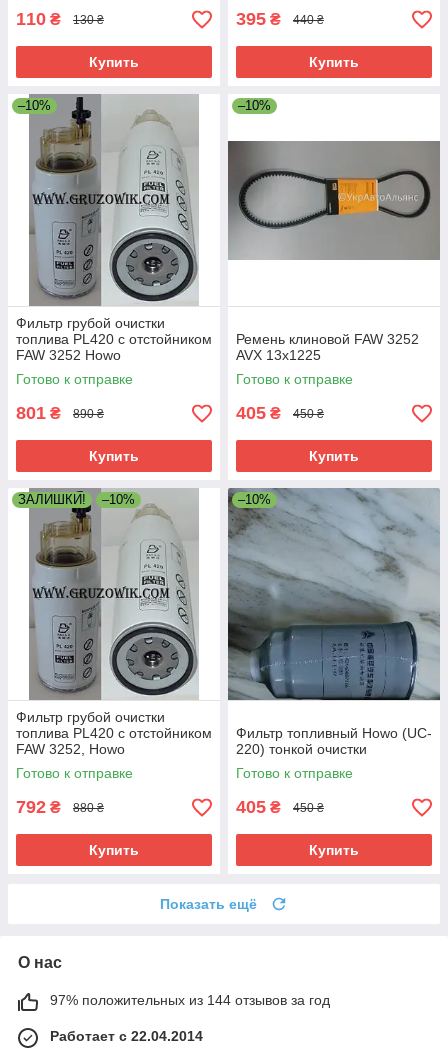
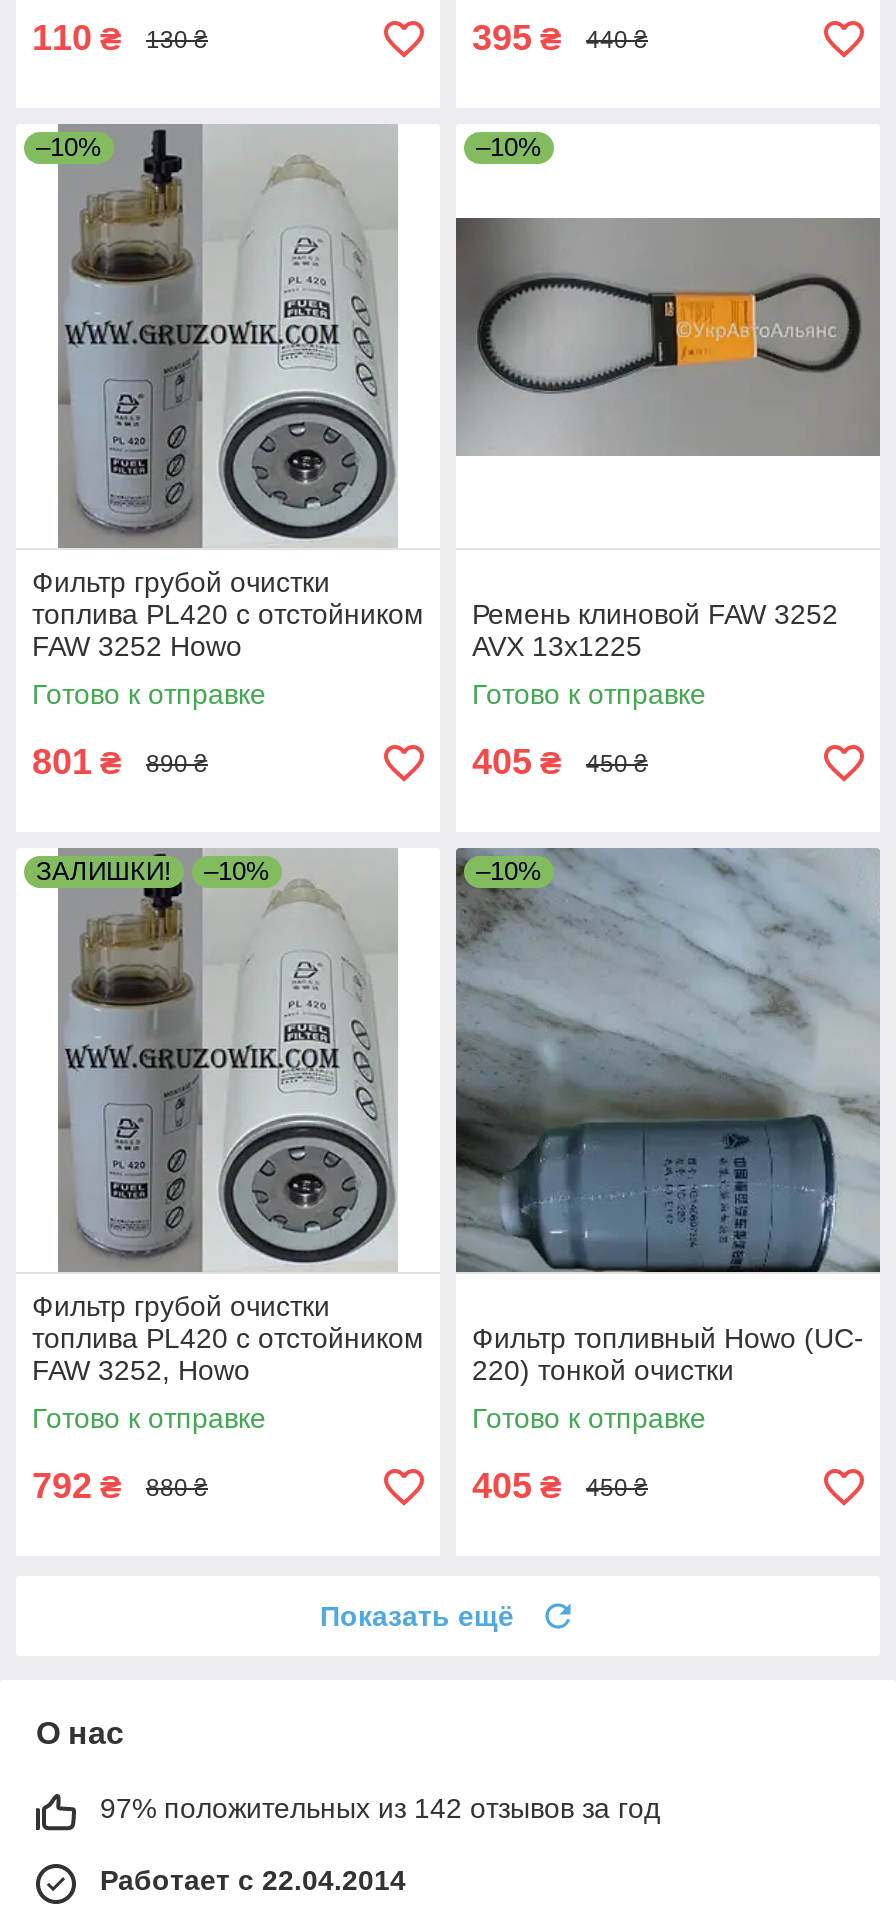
[89,54,139,70] Купить -> none
[309,54,359,70] Купить -> none
[89,448,139,464] Купить -> none
[309,448,359,464] Купить -> none
[89,842,139,858] Купить -> none
[309,842,359,858] Купить -> none
[50,992,330,1008] 97% положительных из 144 отзывов за год -> [100,1793,660,1825] 97% положительных из 142 отзывов за год

